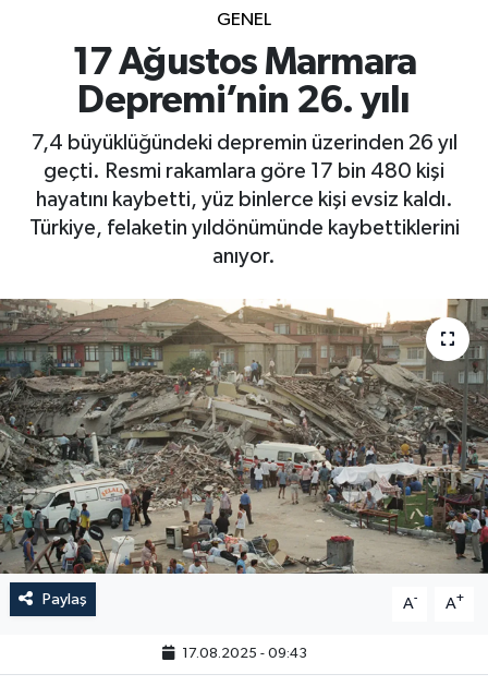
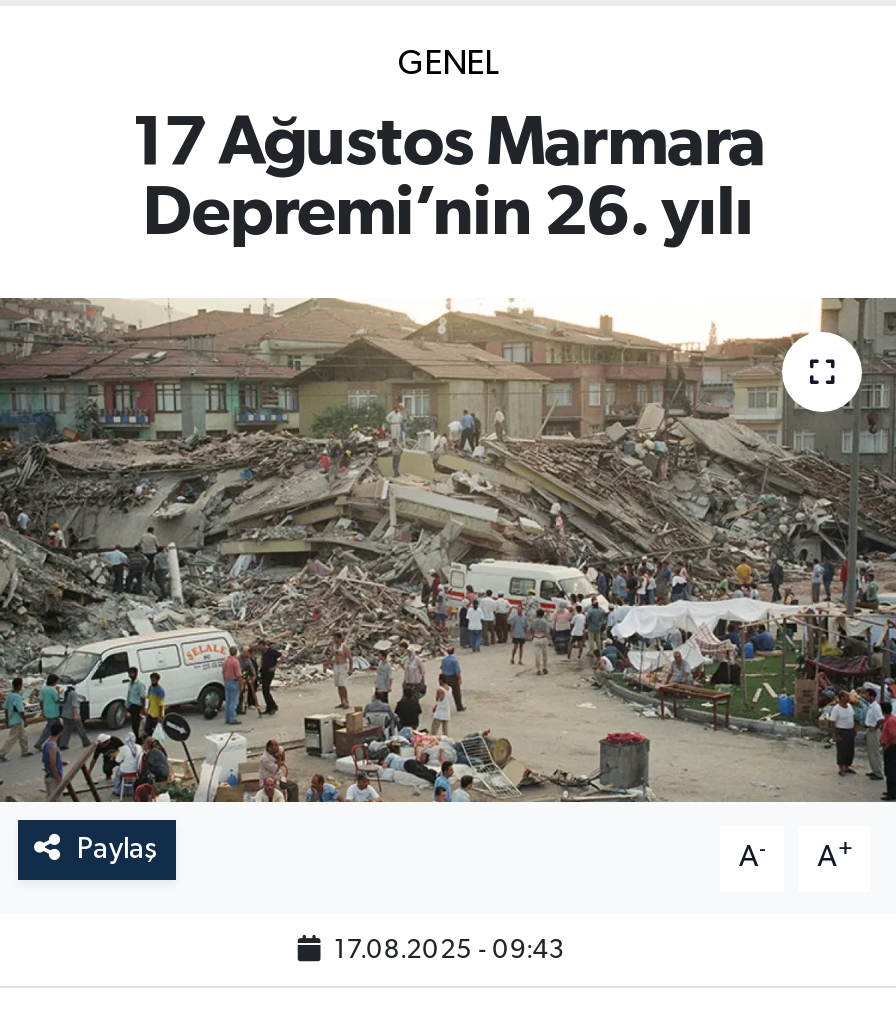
[29,132,459,268] 7,4 büyüklüğündeki depremin üzerinden 26 yıl | geçti. Resmi rakamlara göre 17 bin 480 kişi | hayatını kaybetti, yüz binlerce kişi evsiz kaldı. | Türkiye, felaketin yıldönümünde kaybettiklerini | anıyor. -> none

